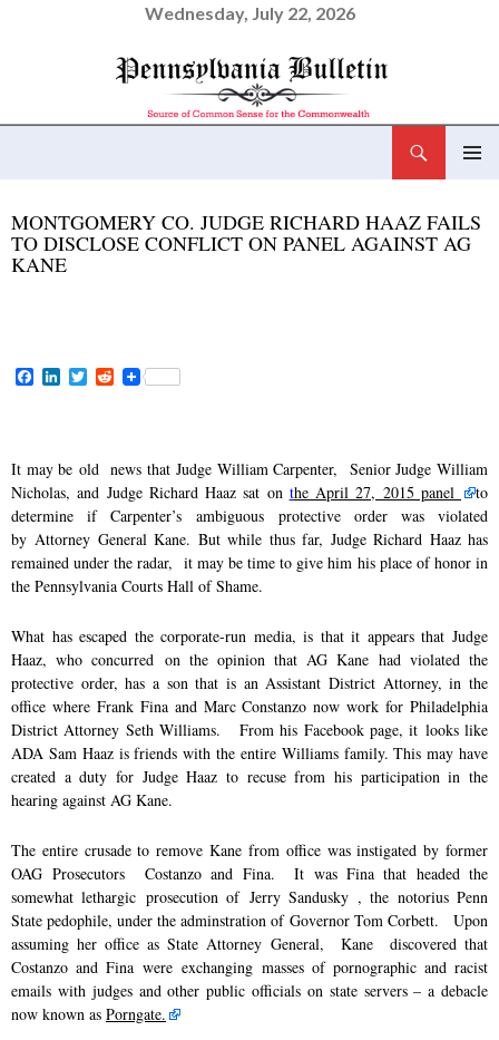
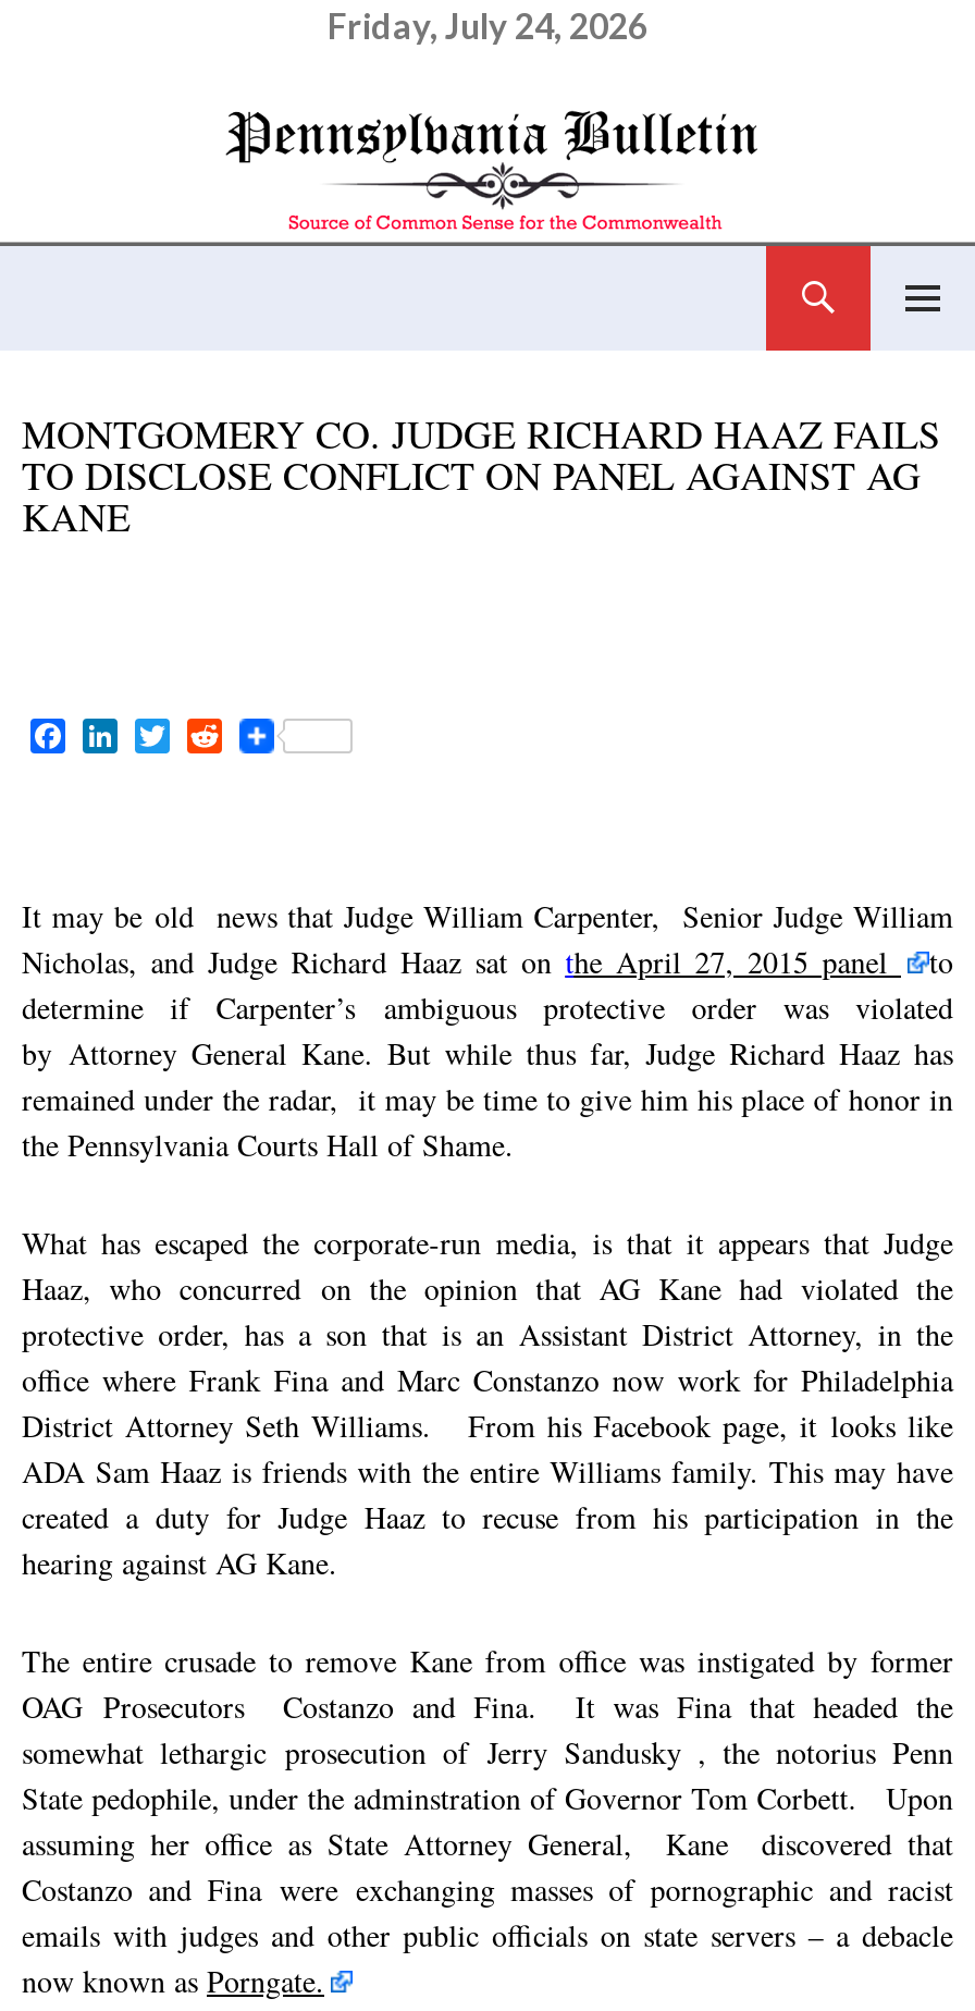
[144,2,355,23] Wednesday, July 22, 2026 -> [328,4,647,46] Friday, July 24, 2026

